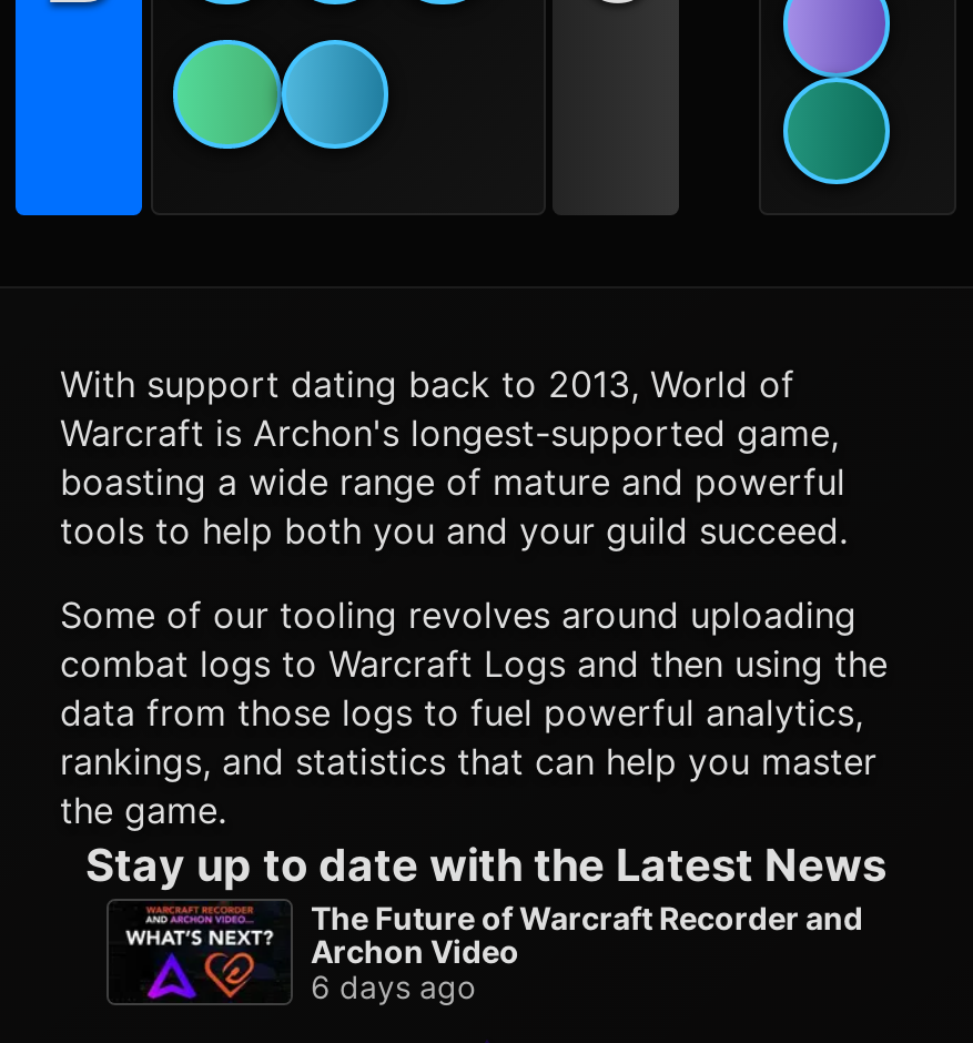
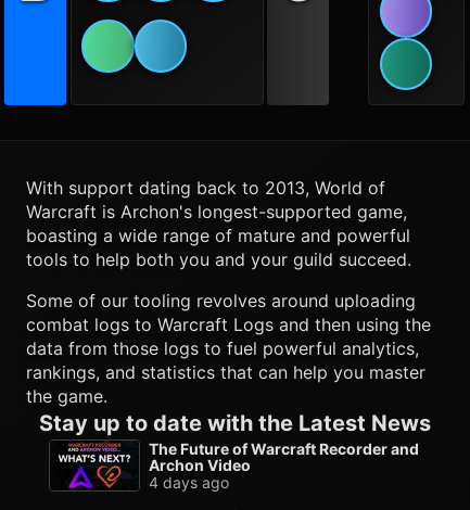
[311,968,475,1006] 6 days ago -> [149,473,229,492] 4 days ago

